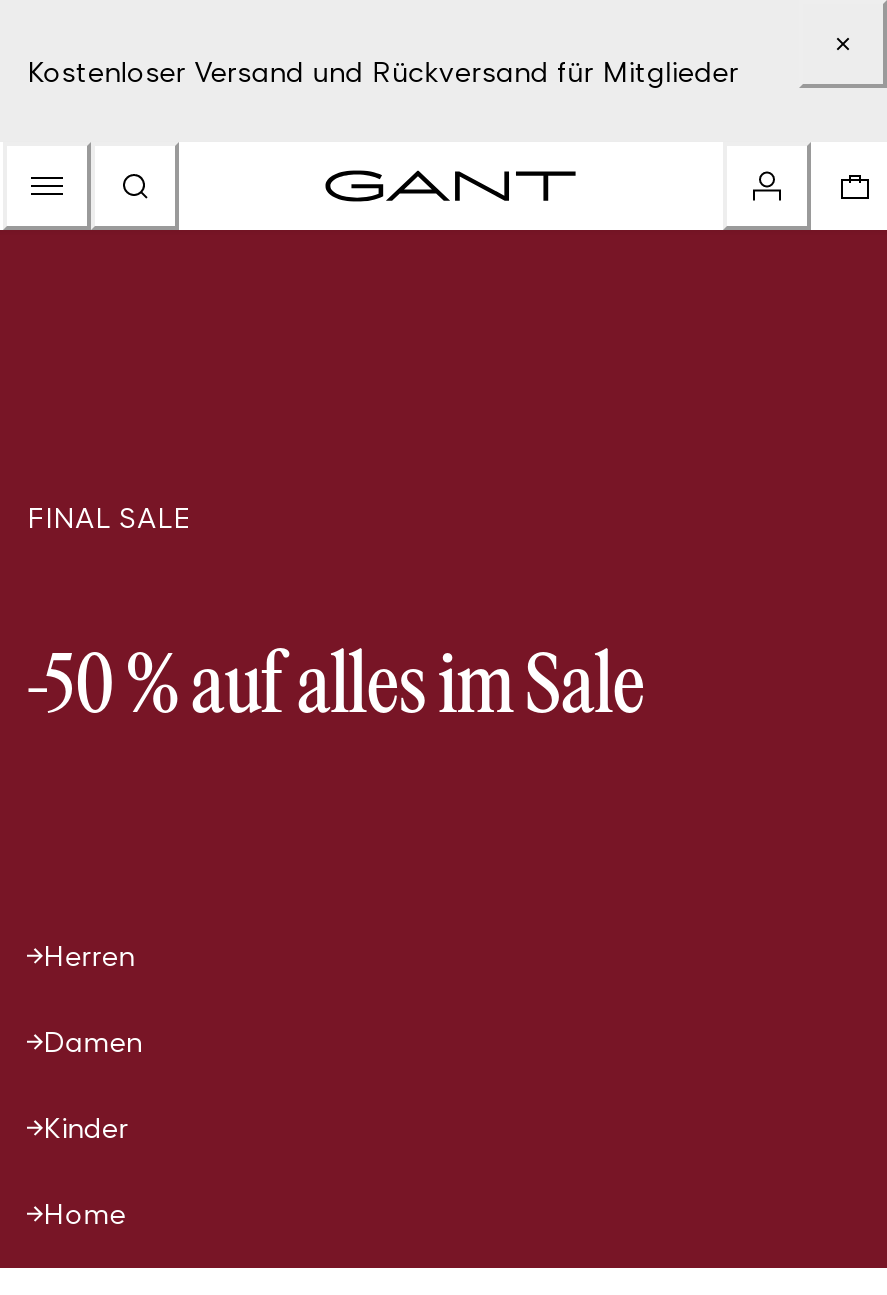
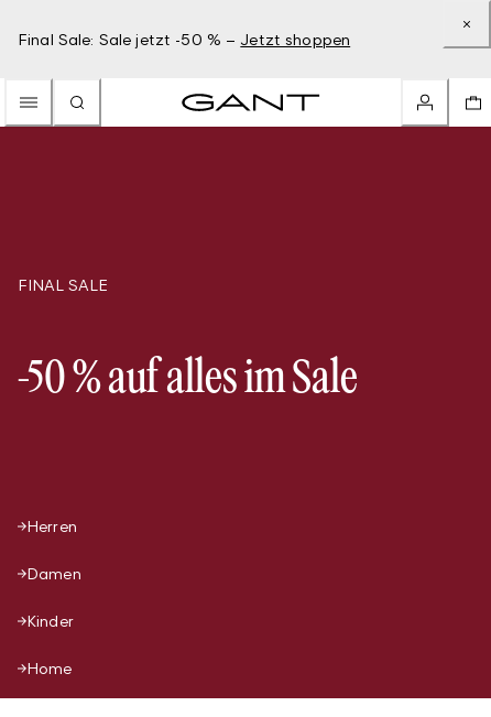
[27,54,739,88] Kostenloser Versand und Rückversand für Mitglieder -> [18,30,350,48] Final Sale: Sale jetzt -50 % – Jetzt shoppen

